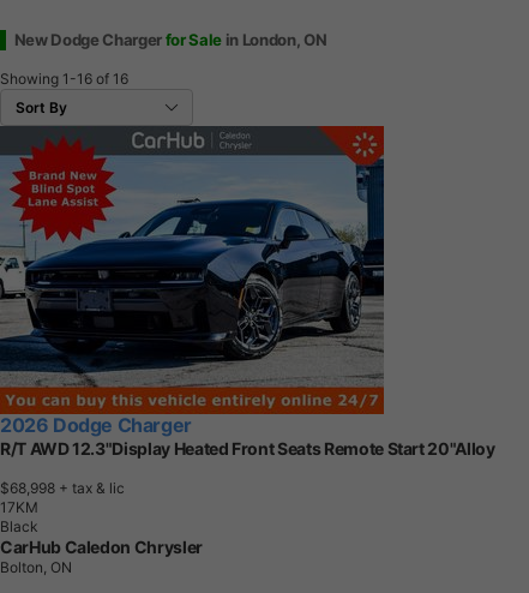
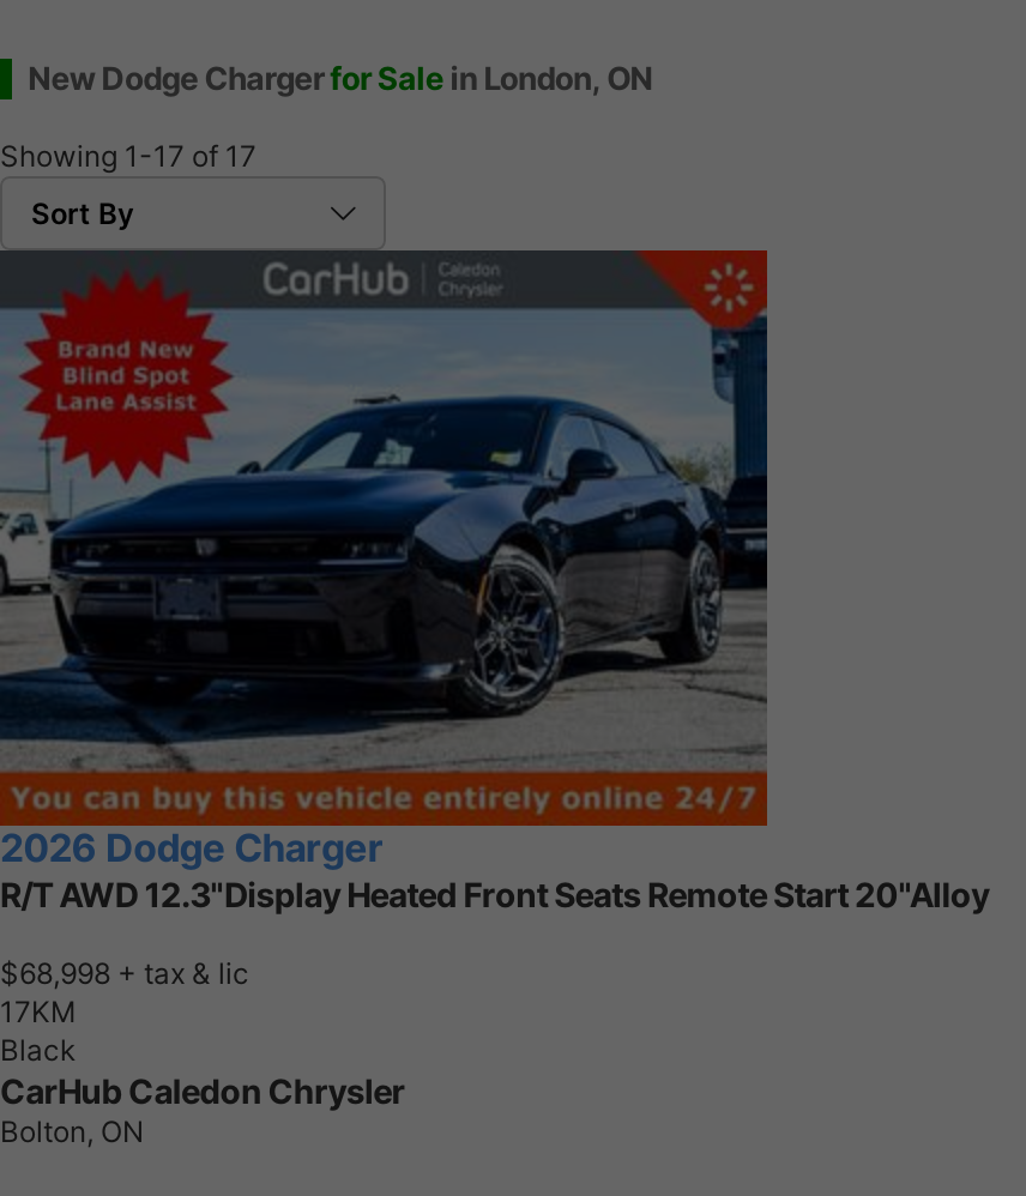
[0,70,128,88] Showing 1-16 of 16 -> [0,138,256,174] Showing 1-17 of 17

